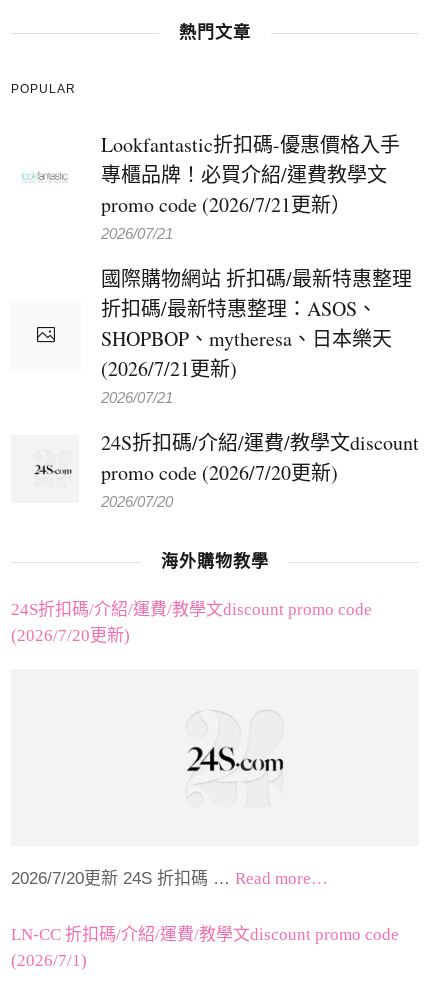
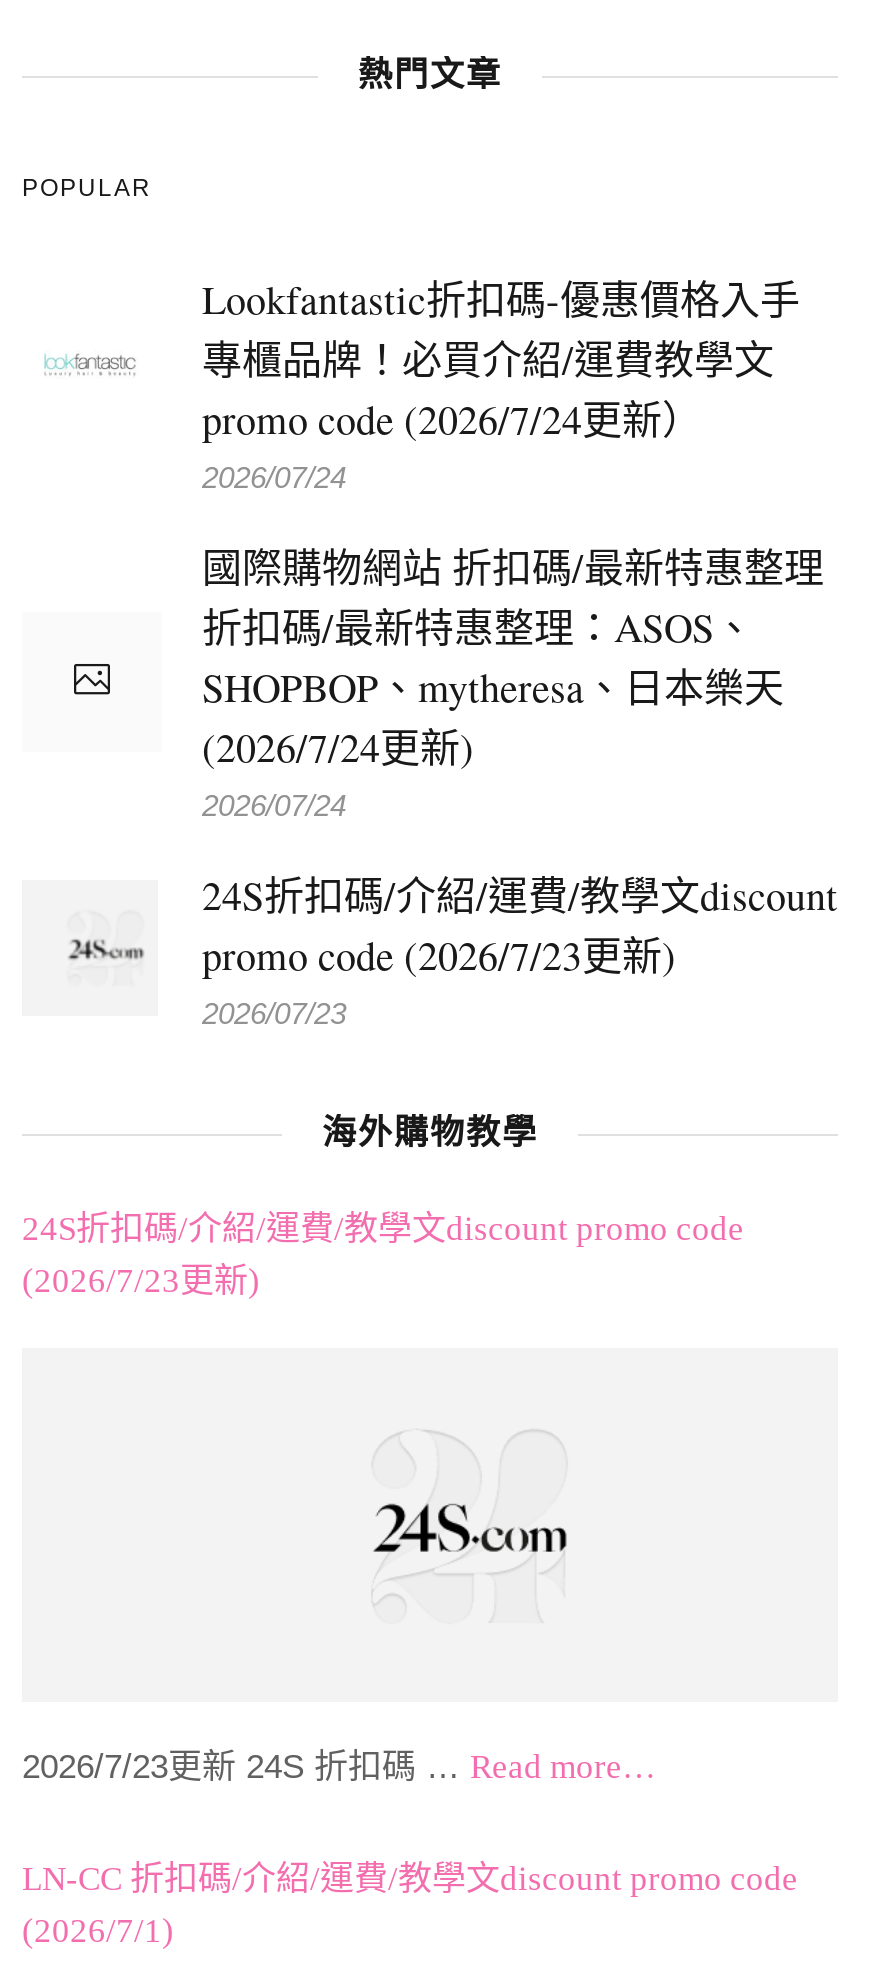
[101,191,351,218] promo code (2026/7/21更新） -> [202,392,702,446] promo code (2026/7/24更新）
[101,225,173,242] 2026/07/21 -> [202,460,346,494] 2026/07/24
[101,355,237,382] (2026/7/21更新) -> [202,720,474,774] (2026/7/24更新)
[101,389,173,406] 2026/07/21 -> [202,788,346,822] 2026/07/24
[101,459,338,486] promo code (2026/7/20更新) -> [202,928,676,982] promo code (2026/7/23更新)
[101,493,173,510] 2026/07/20 -> [202,996,346,1030] 2026/07/23
[11,626,130,645] (2026/7/20更新) -> [22,1262,260,1300] (2026/7/23更新)
[11,869,328,888] 2026/7/20更新 24S 折扣碼 … Read more… -> [22,1747,656,1785] 2026/7/23更新 24S 折扣碼 … Read more…

